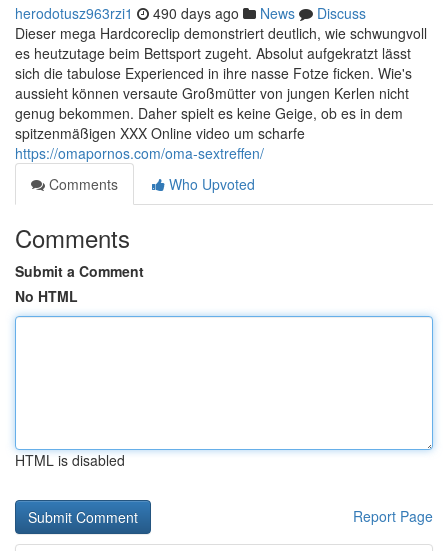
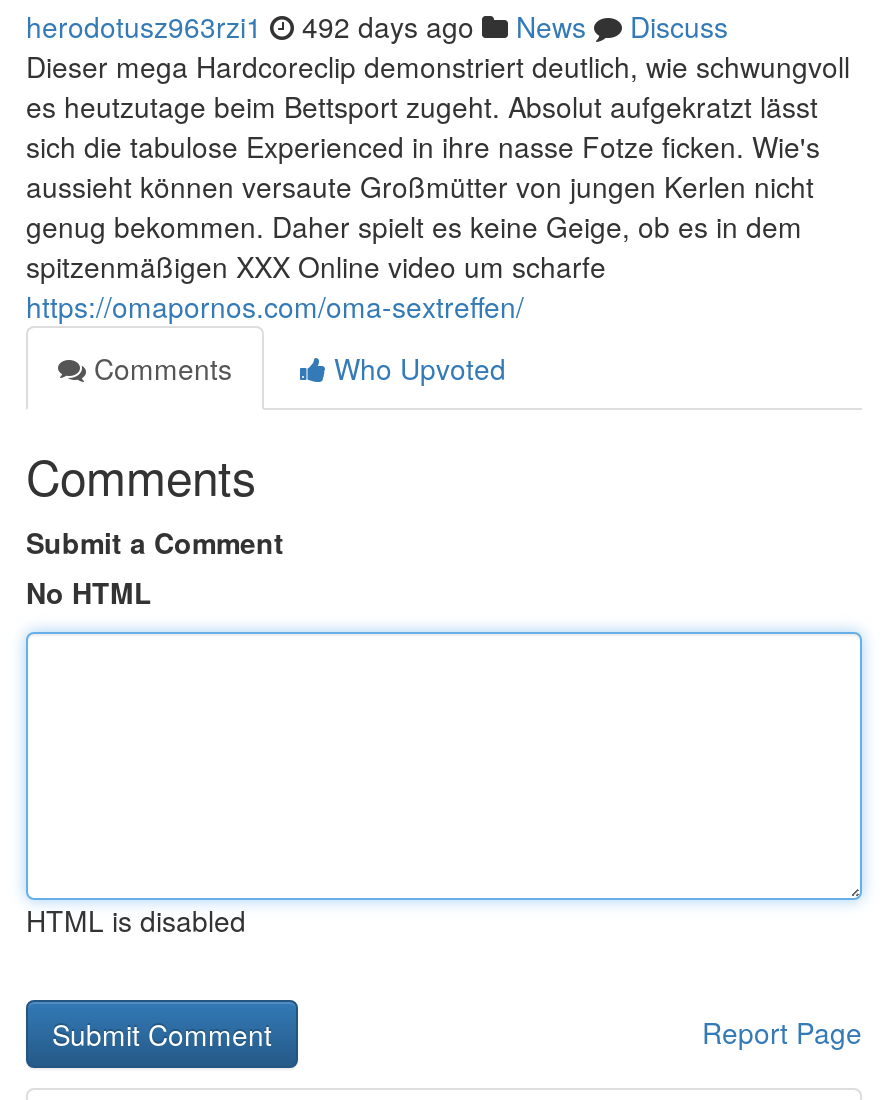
[15,3,366,23] herodotusz963rzi1 490 days ago News Discuss -> [26,6,728,46] herodotusz963rzi1 492 days ago News Discuss

